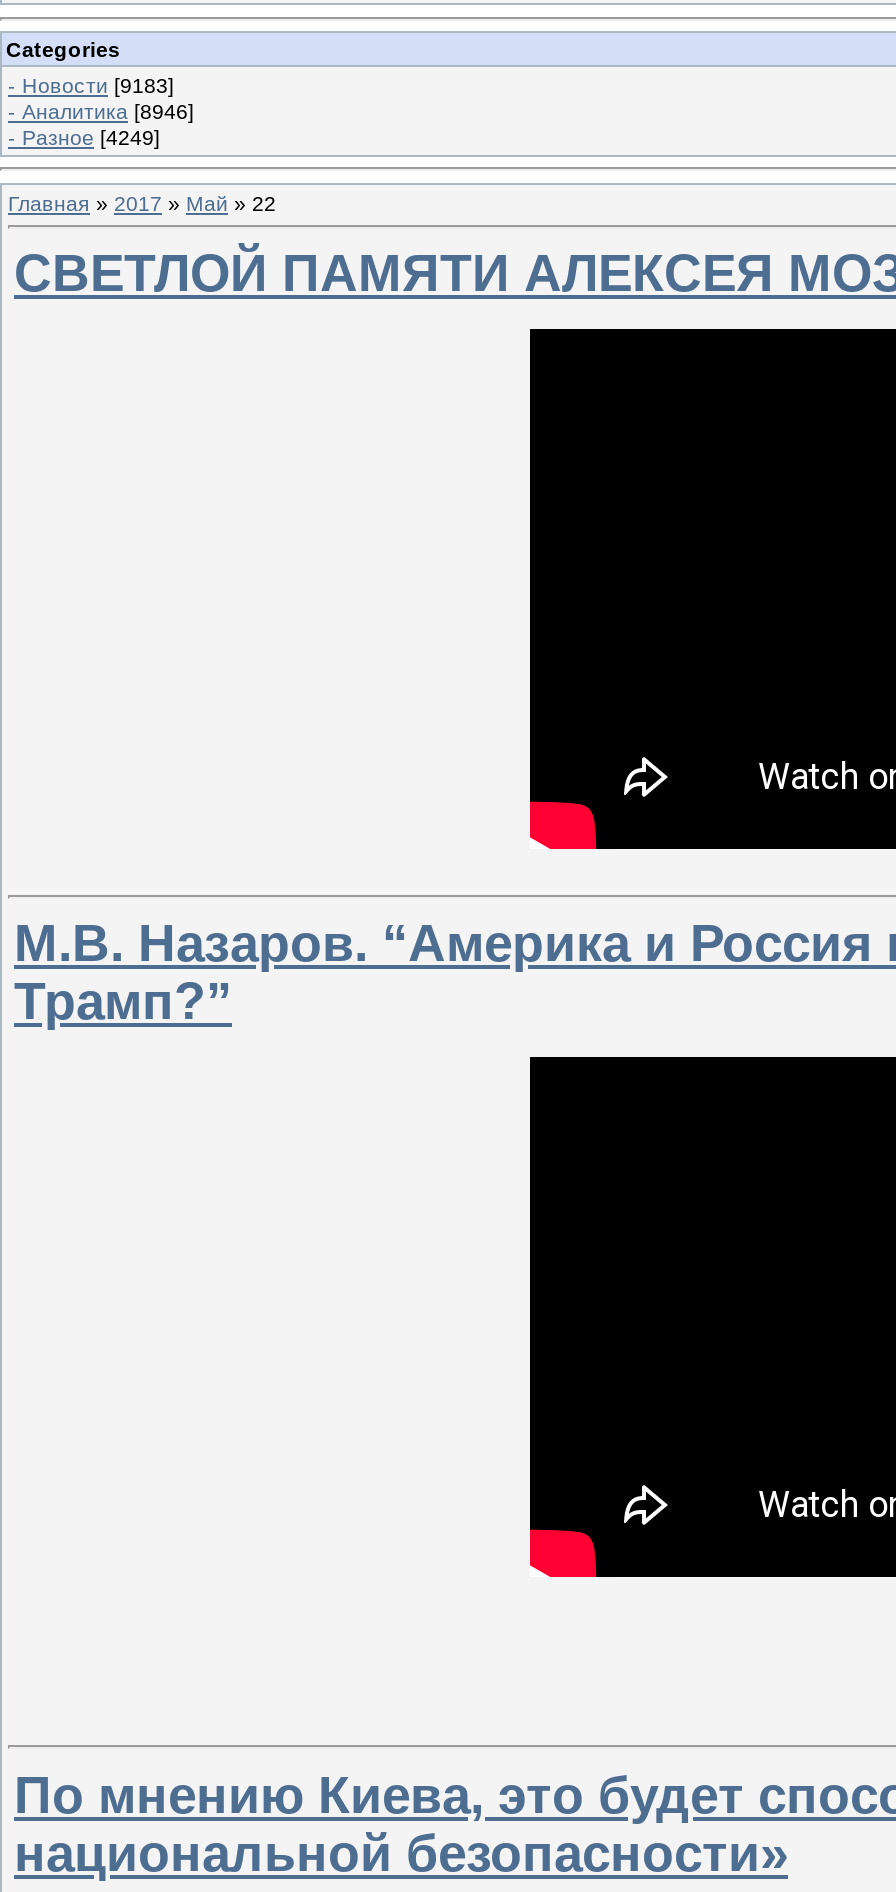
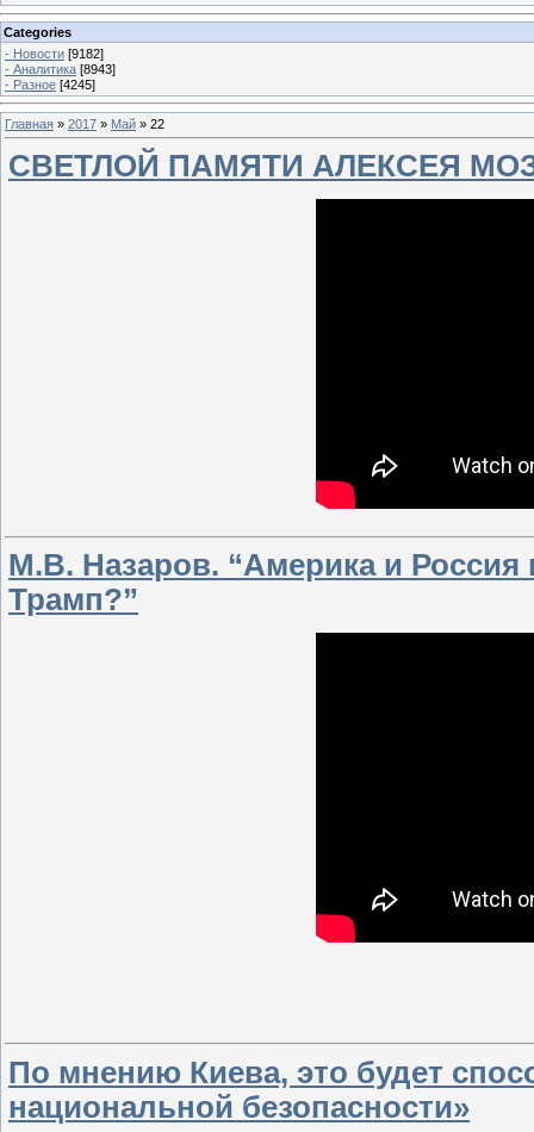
[8,73,174,97] - Новости [9183] -> [5,46,104,61] - Новости [9182]
[8,99,194,123] - Аналитика [8946] -> [5,62,116,76] - Аналитика [8943]
[8,125,160,149] - Разное [4249] -> [5,77,95,92] - Разное [4245]

